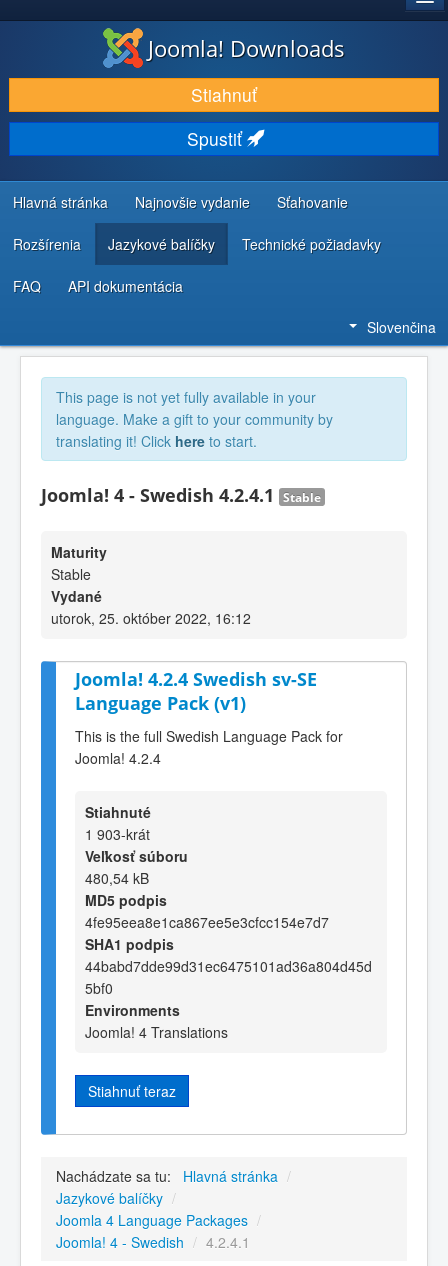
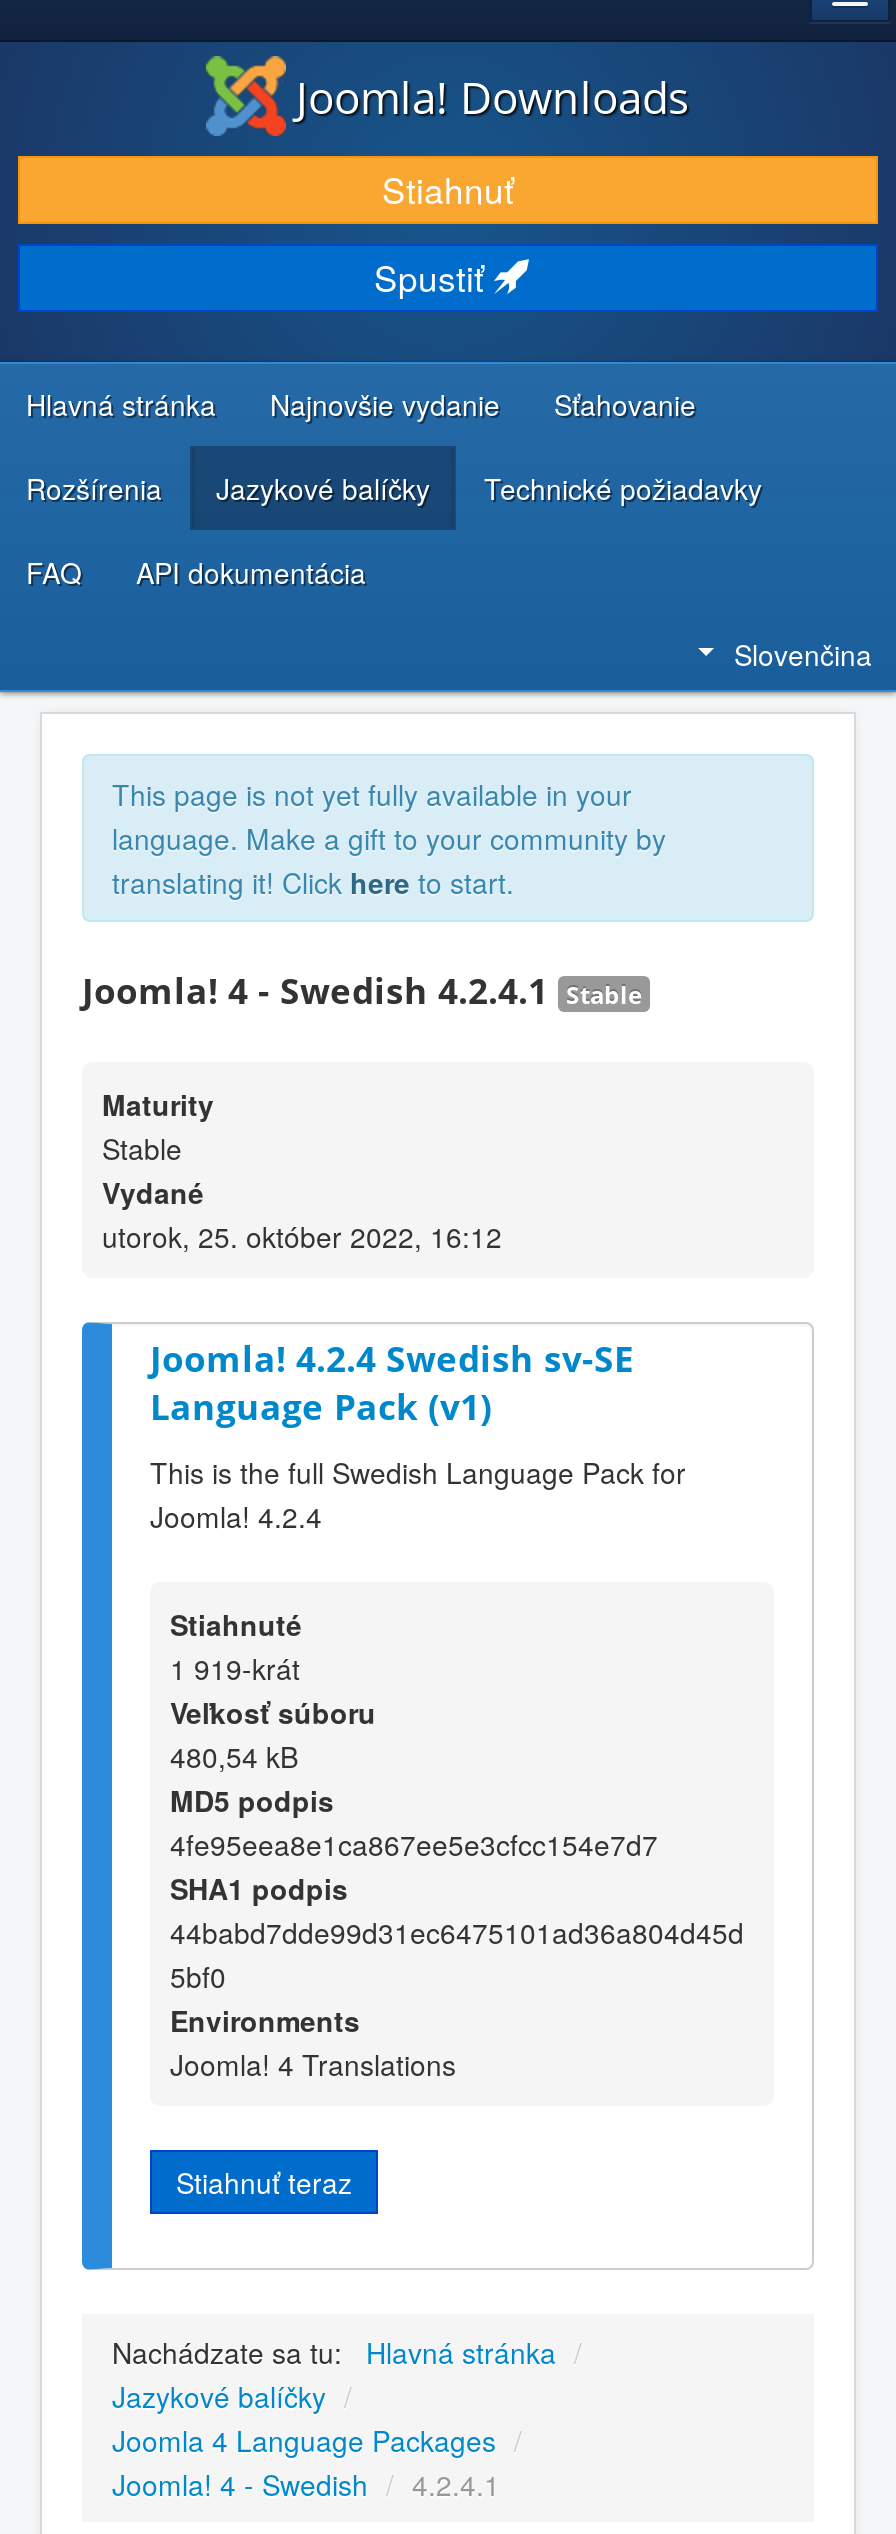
[85,824,150,844] 1 903-krát -> [170,1648,300,1688] 1 919-krát

